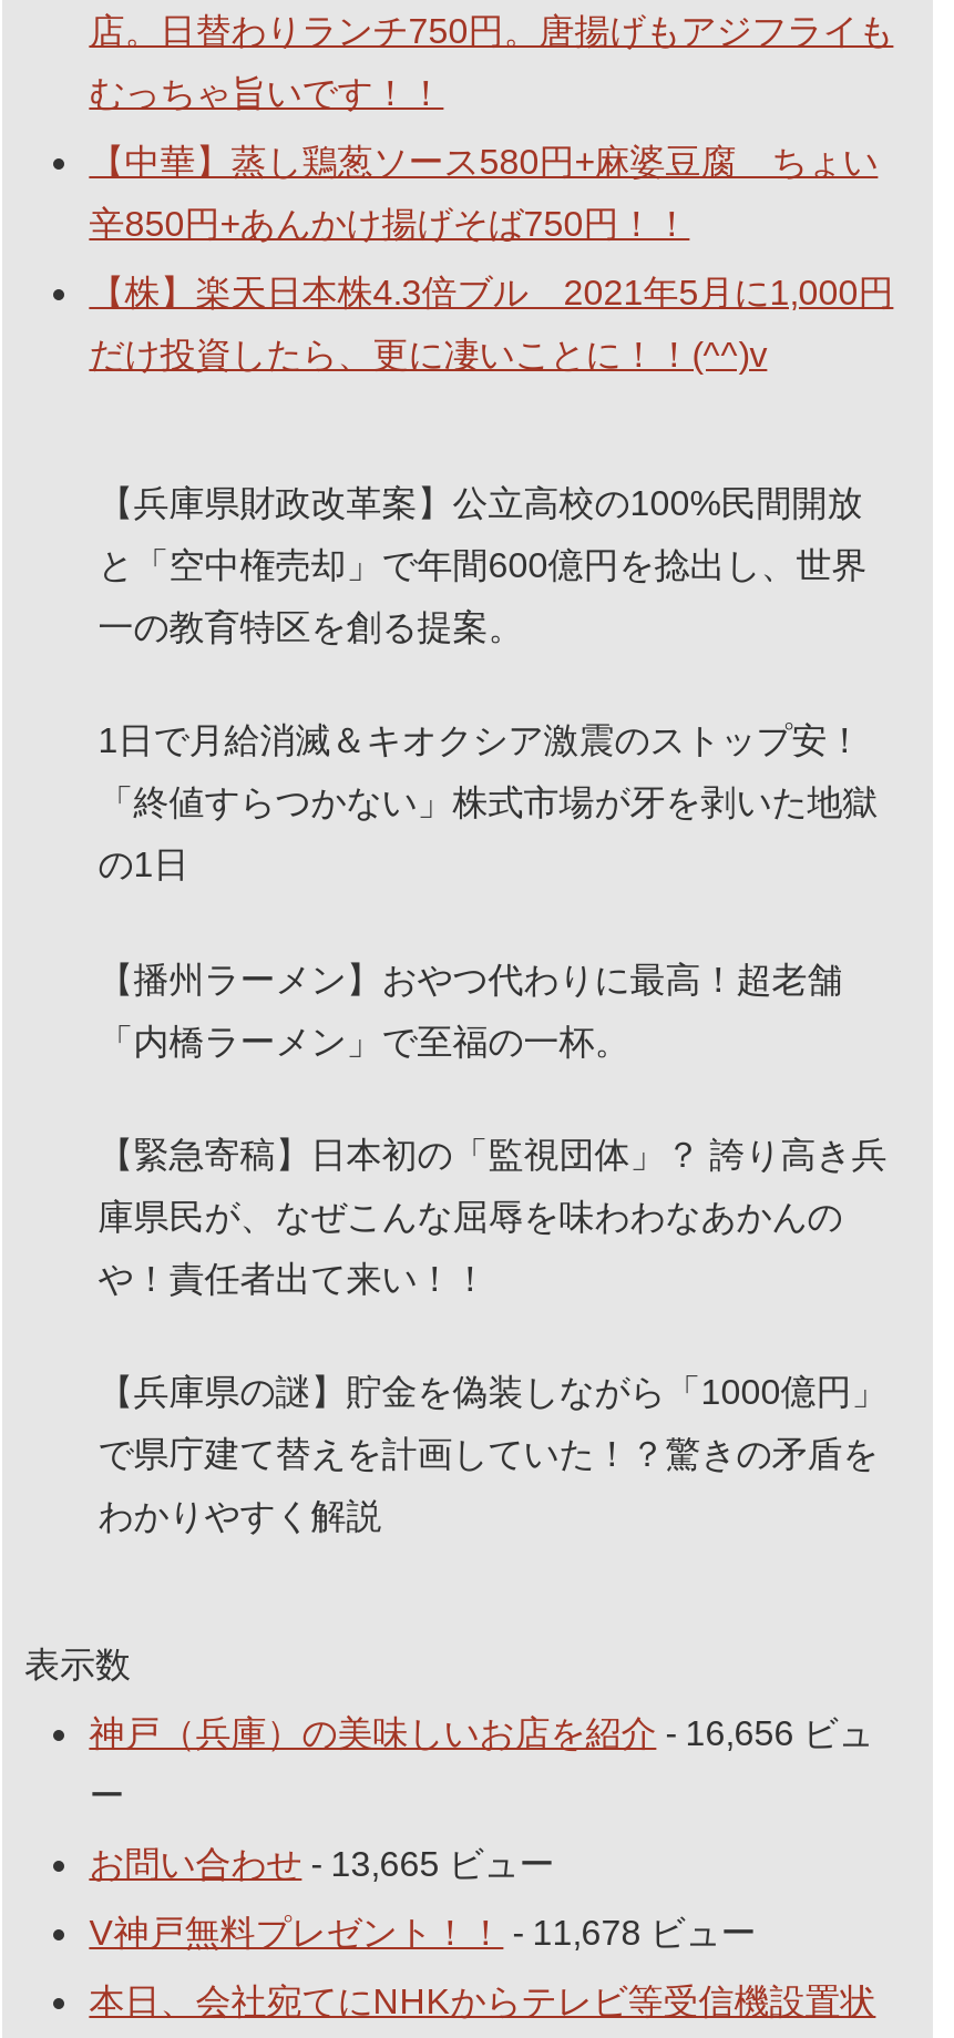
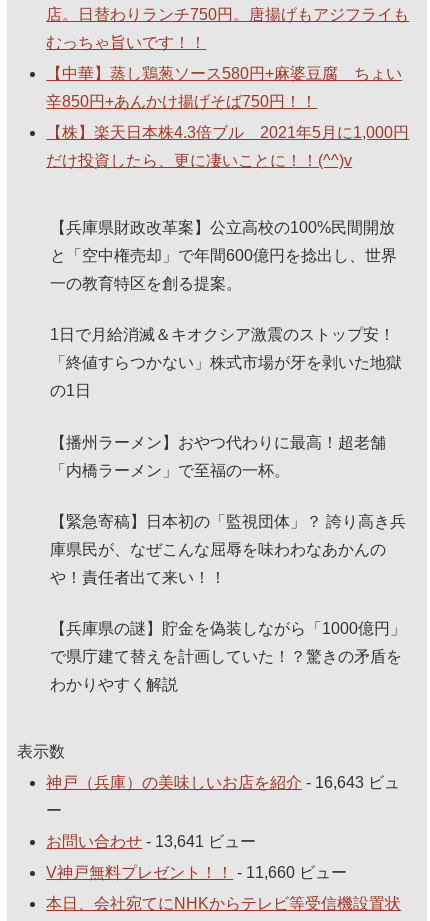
[89,1714,874,1752] 神戸（兵庫）の美味しいお店を紹介- 16,656 ビュ -> [46,774,400,791] 神戸（兵庫）の美味しいお店を紹介- 16,643 ビュ
[89,1845,554,1883] お問い合わせ- 13,665 ビュー -> [46,833,256,850] お問い合わせ- 13,641 ビュー
[89,1914,756,1952] V神戸無料プレゼント！！- 11,678 ビュー -> [46,864,347,881] V神戸無料プレゼント！！- 11,660 ビュー

